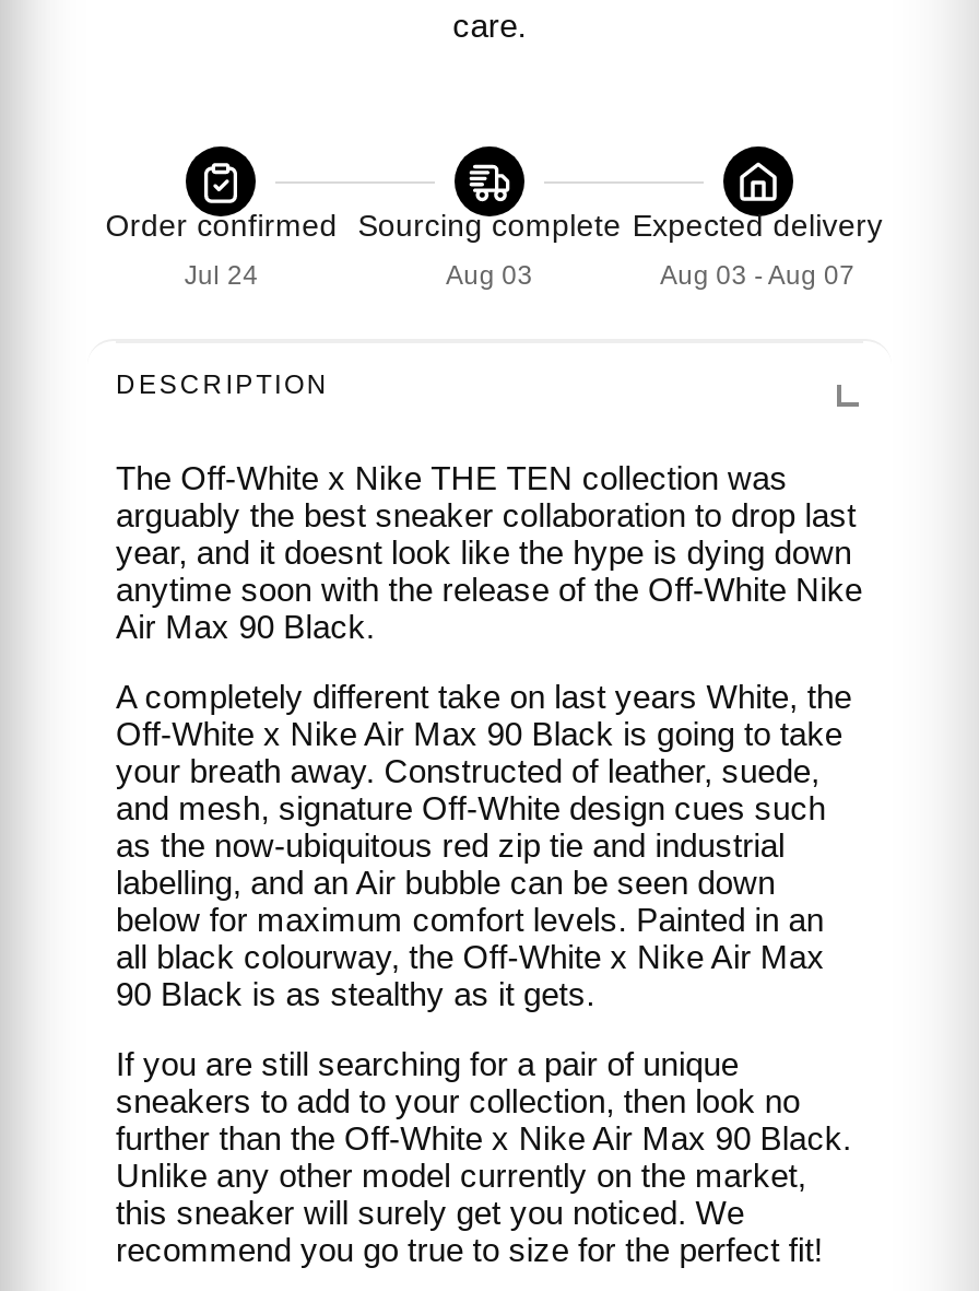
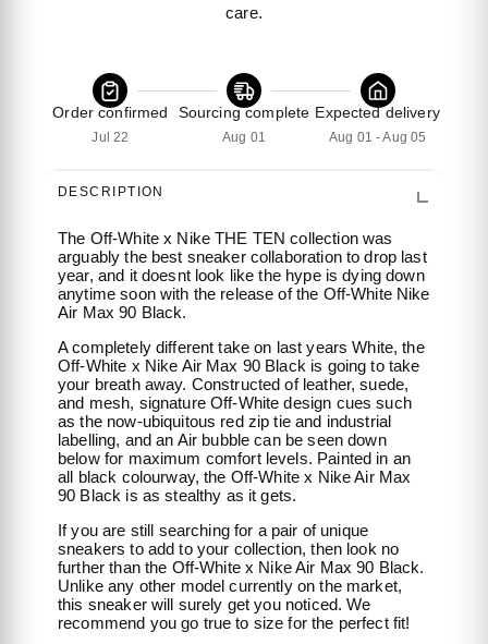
[184,261,259,291] Jul 24 -> [92,130,129,145] Jul 22
[446,261,533,291] Aug 03 -> [222,130,266,145] Aug 01
[660,261,855,291] Aug 03 - Aug 07 -> [329,130,426,145] Aug 01 - Aug 05

